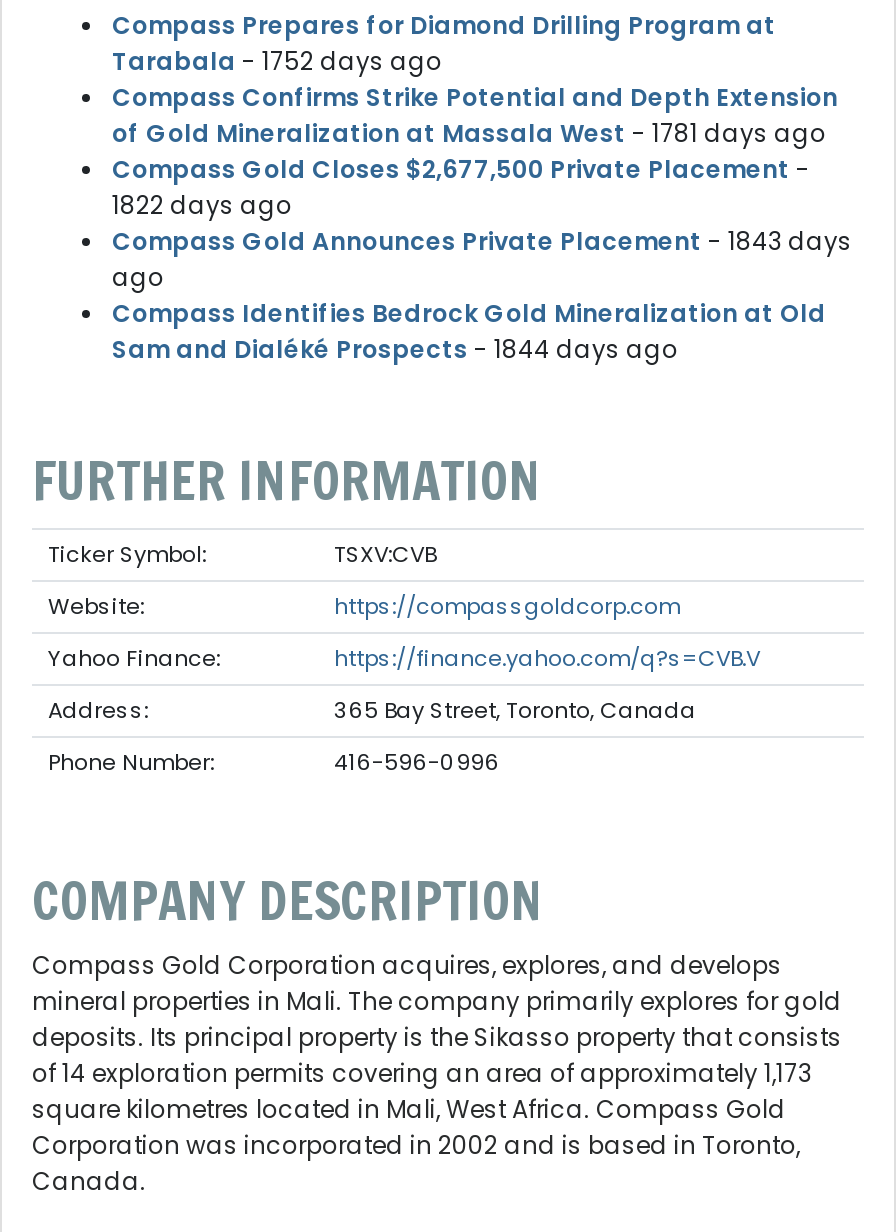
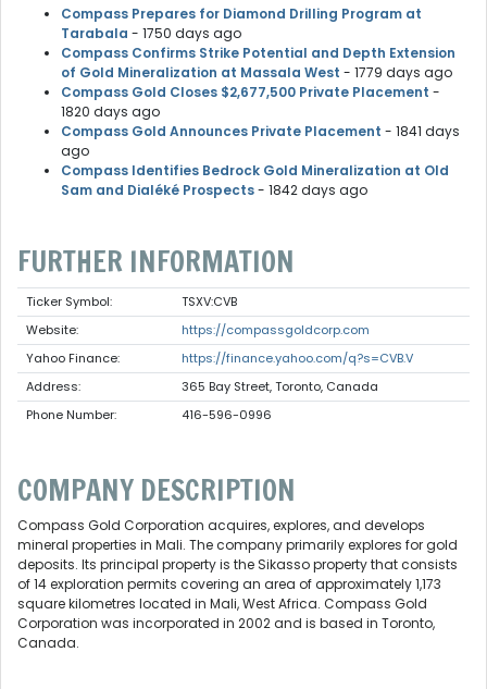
[112,44,442,78] Tarabala - 1752 days ago -> [61,24,241,42] Tarabala - 1750 days ago
[112,116,826,150] of Gold Mineralization at Massala West - 1781 days ago -> [61,63,452,82] of Gold Mineralization at Massala West - 1779 days ago
[112,188,292,222] 1822 days ago -> [61,102,160,121] 1820 days ago
[112,224,852,258] Compass Gold Announces Private Placement - 1843 days -> [61,122,460,140] Compass Gold Announces Private Placement - 1841 days
[112,332,678,366] Sam and Dialéké Prospects - 1844 days ago -> [61,181,367,199] Sam and Dialéké Prospects - 1842 days ago

